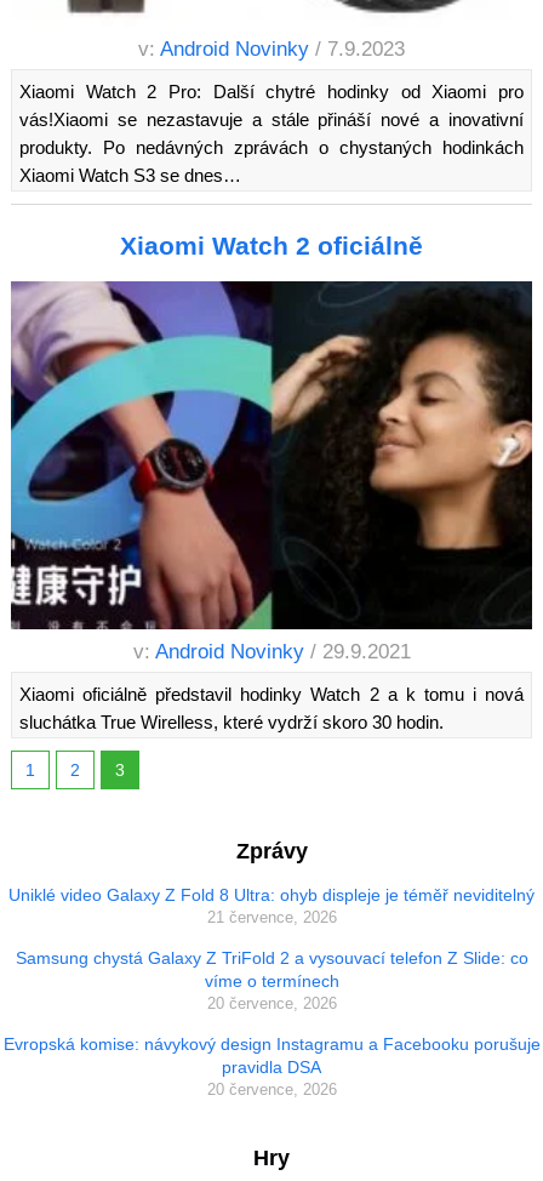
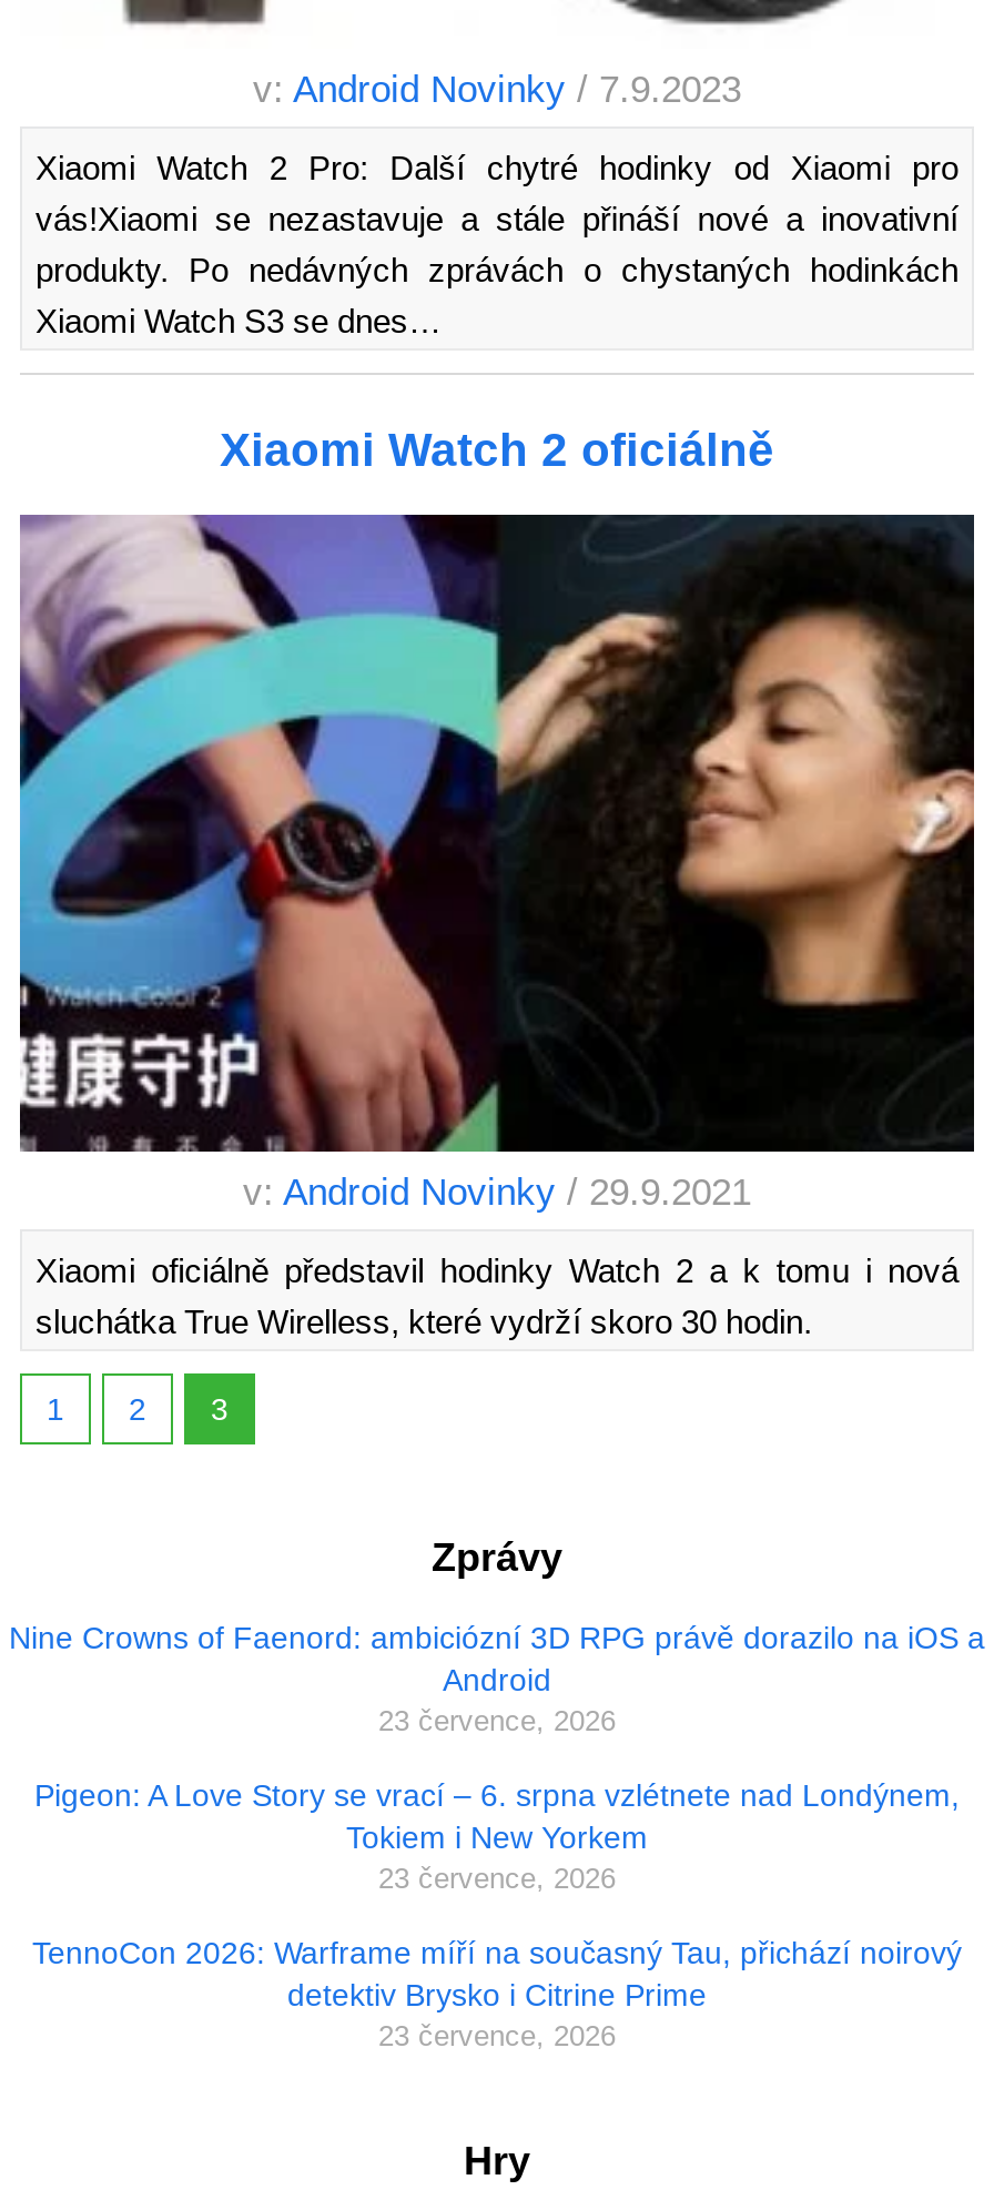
[8,885,535,926] Uniklé video Galaxy Z Fold 8 Ultra: ohyb displeje je téměř neviditelný | 21 července, 2026 -> [9,1619,985,1736] Nine Crowns of Faenord: ambiciózní 3D RPG právě dorazilo na iOS a | Android | 23 července, 2026
[15,948,528,1012] Samsung chystá Galaxy Z TriFold 2 a vysouvací telefon Z Slide: co | víme o termínech | 20 července, 2026 -> [34,1776,960,1894] Pigeon: A Love Story se vrací – 6. srpna vzlétnete nad Londýnem, | Tokiem i New Yorkem | 23 července, 2026
[3,1034,540,1098] Evropská komise: návykový design Instagramu a Facebooku porušuje | pravidla DSA | 20 července, 2026 -> [32,1934,962,2052] TennoCon 2026: Warframe míří na současný Tau, přichází noirový | detektiv Brysko i Citrine Prime | 23 července, 2026

